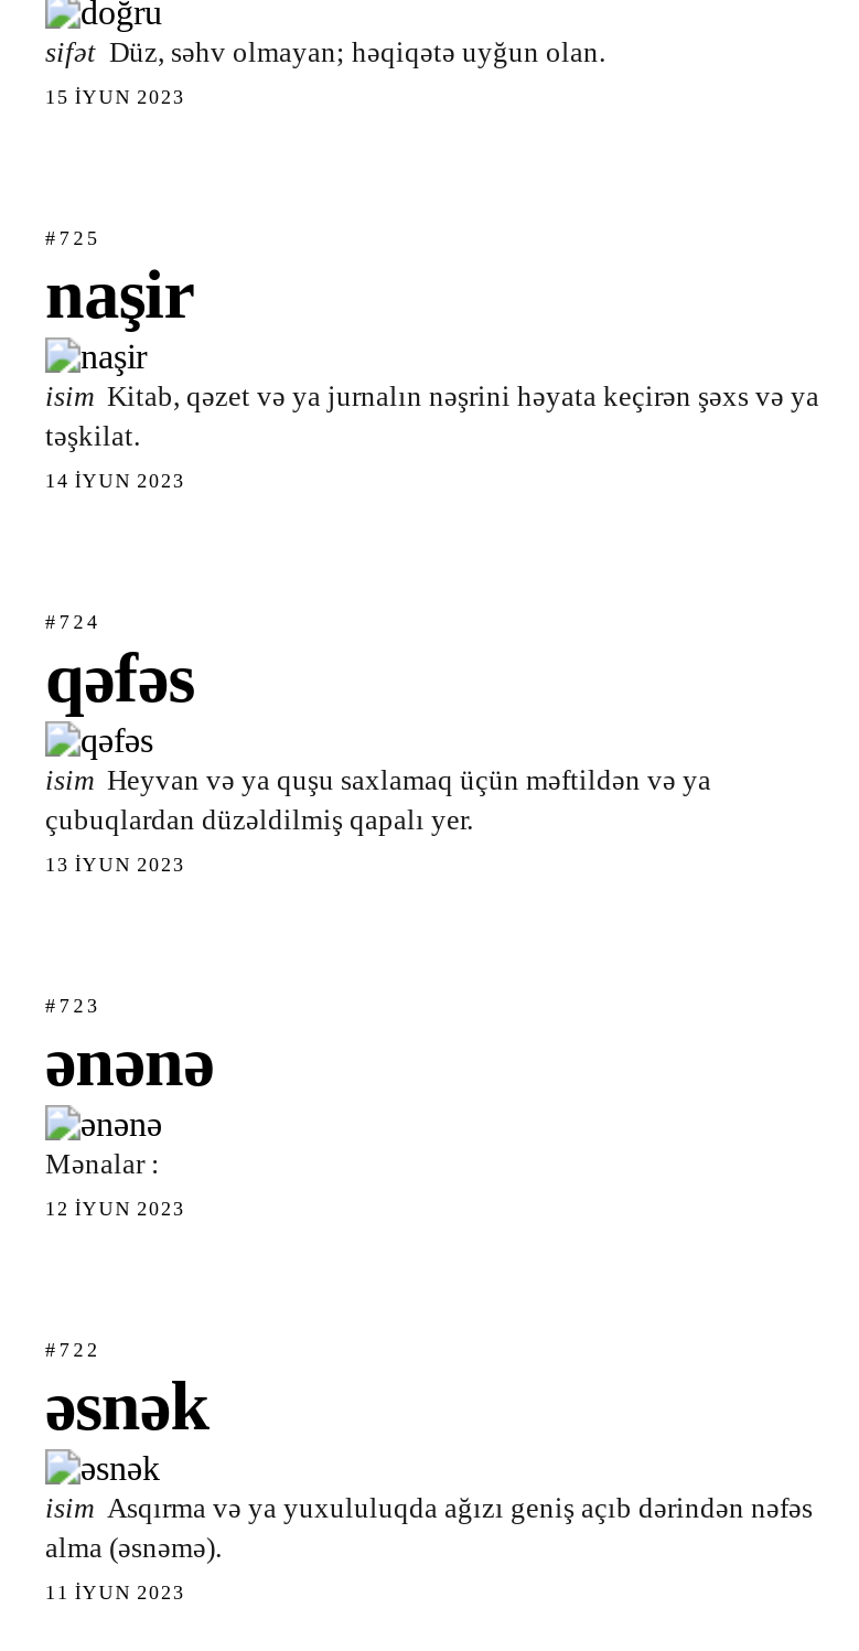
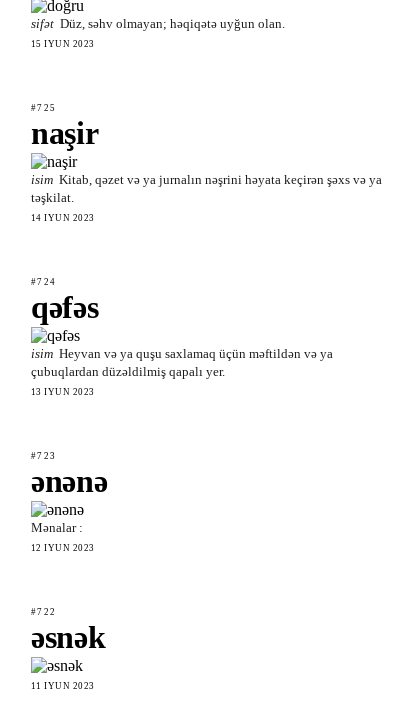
[45,1491,813,1564] isim Asqırma və ya yuxululuqda ağızı geniş açıb dərindən nəfəs | alma (əsnəmə). -> none

